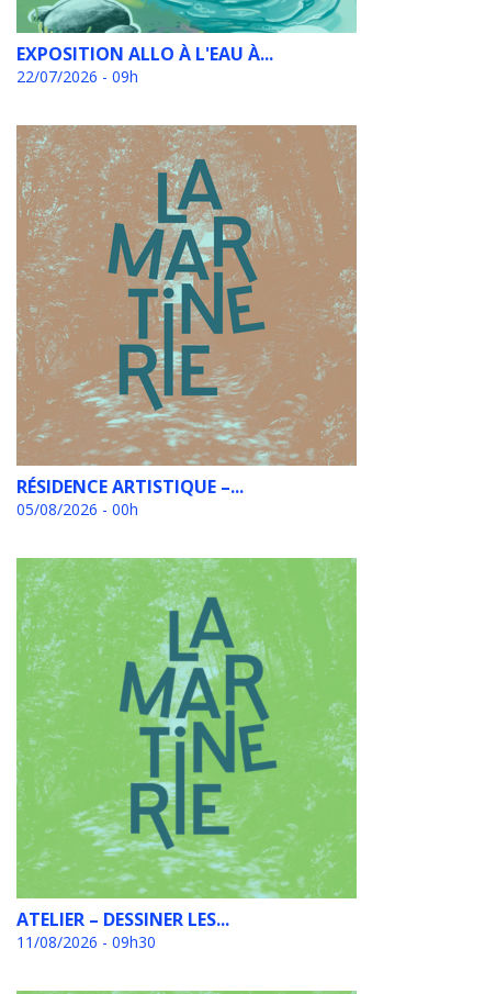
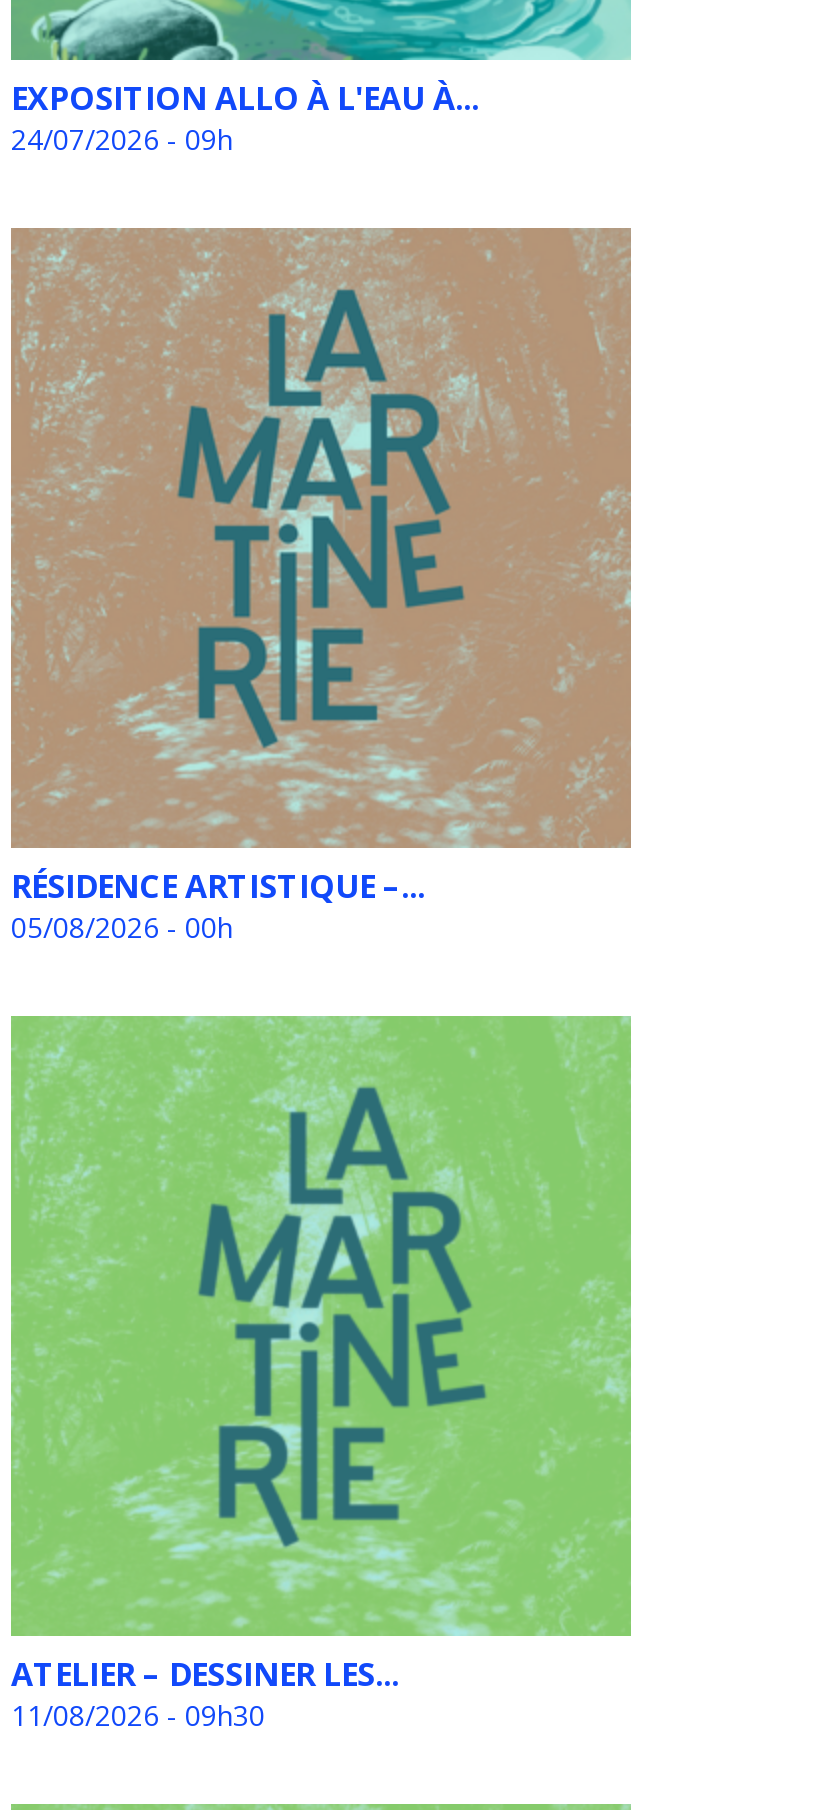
[16,66,138,87] 22/07/2026 - 09h -> [11,120,233,158] 24/07/2026 - 09h

